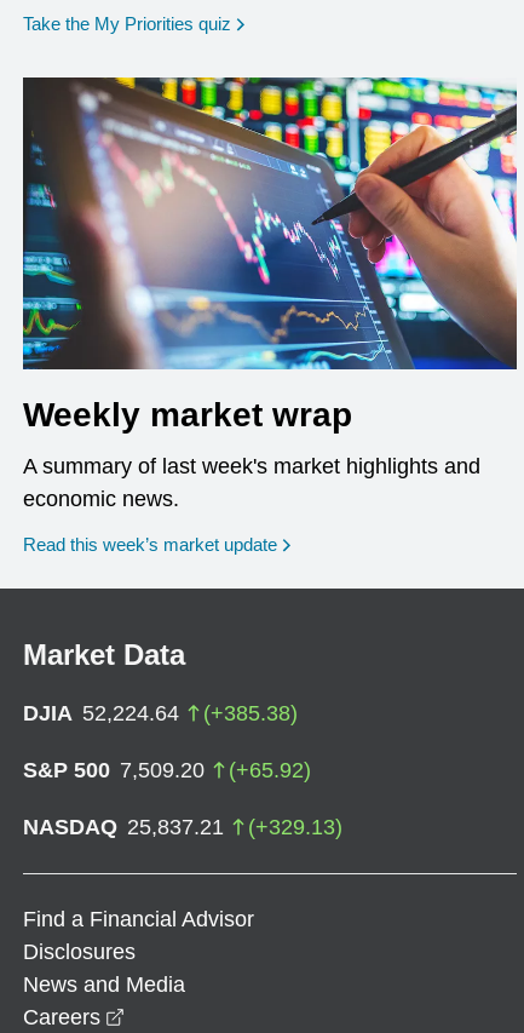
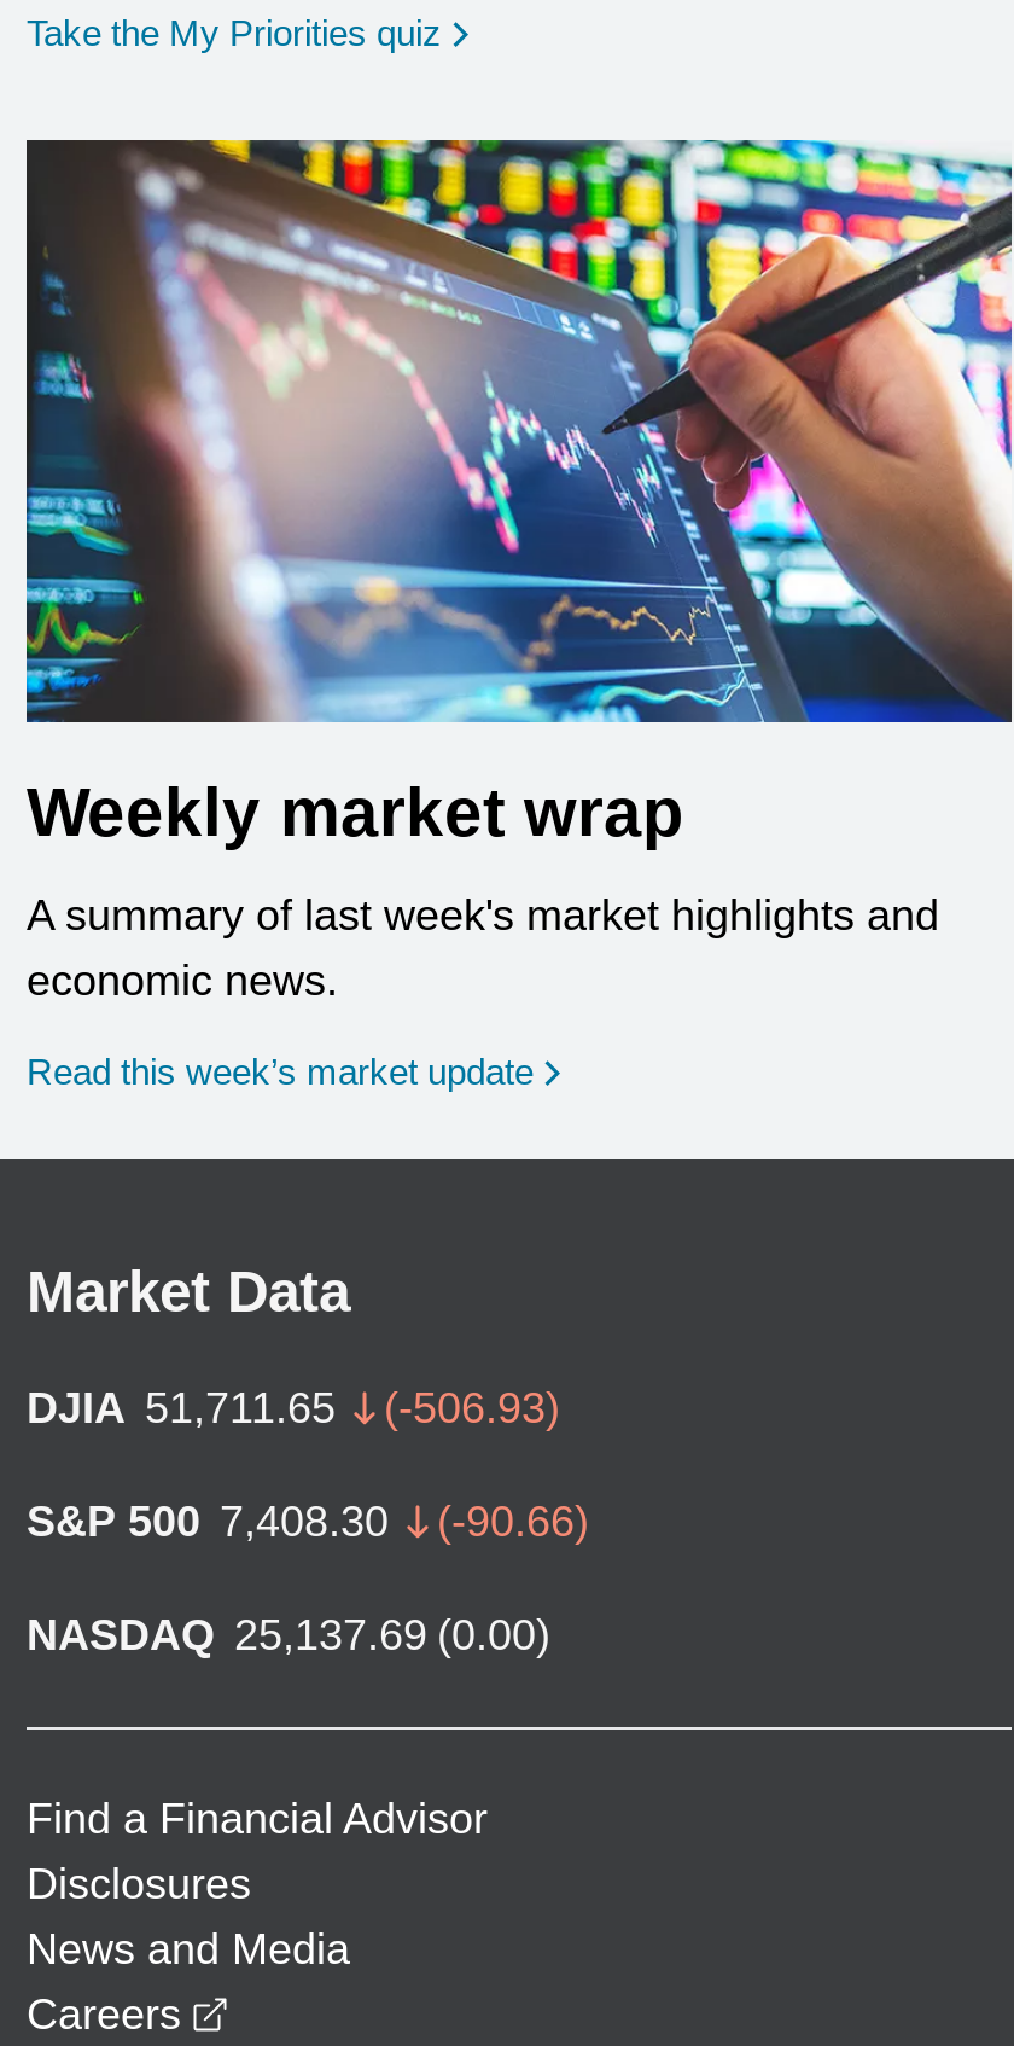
[23,701,298,725] DJIA 52,224.64 | (+385.38) -> [27,1384,560,1432] DJIA 51,711.65 | (-506.93)
[23,758,311,782] S&P 500 7,509.20 | (+65.92) -> [27,1497,589,1545] S&P 500 7,408.30 | (-90.66)
[23,815,342,839] NASDAQ 25,837.21 | (+329.13) -> [27,1611,550,1659] NASDAQ 25,137.69 (0.00)

